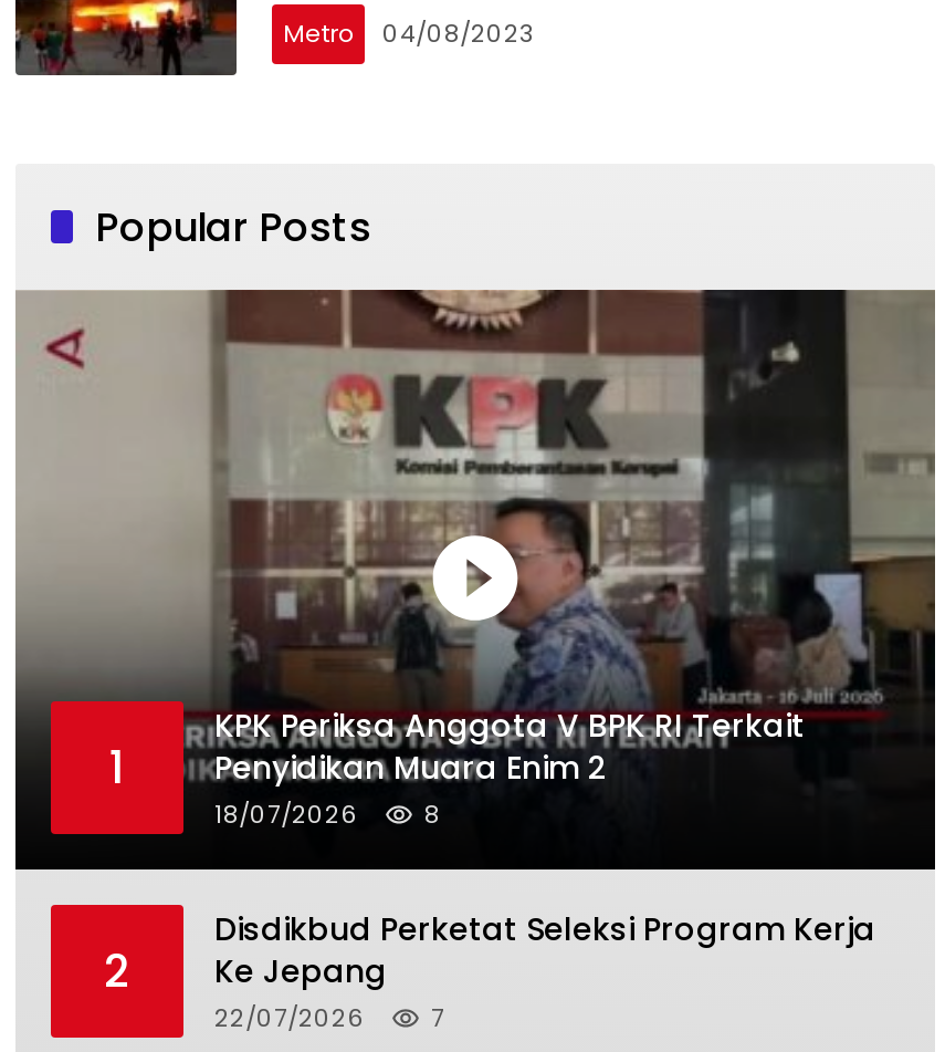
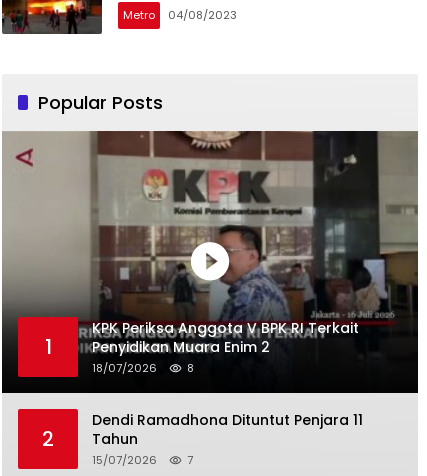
[214,906,875,1035] Disdikbud Perketat Seleksi Program Kerja | Ke Jepang | 22/07/2026 -> [92,410,363,468] Dendi Ramadhona Dituntut Penjara 11 | Tahun | 15/07/2026

